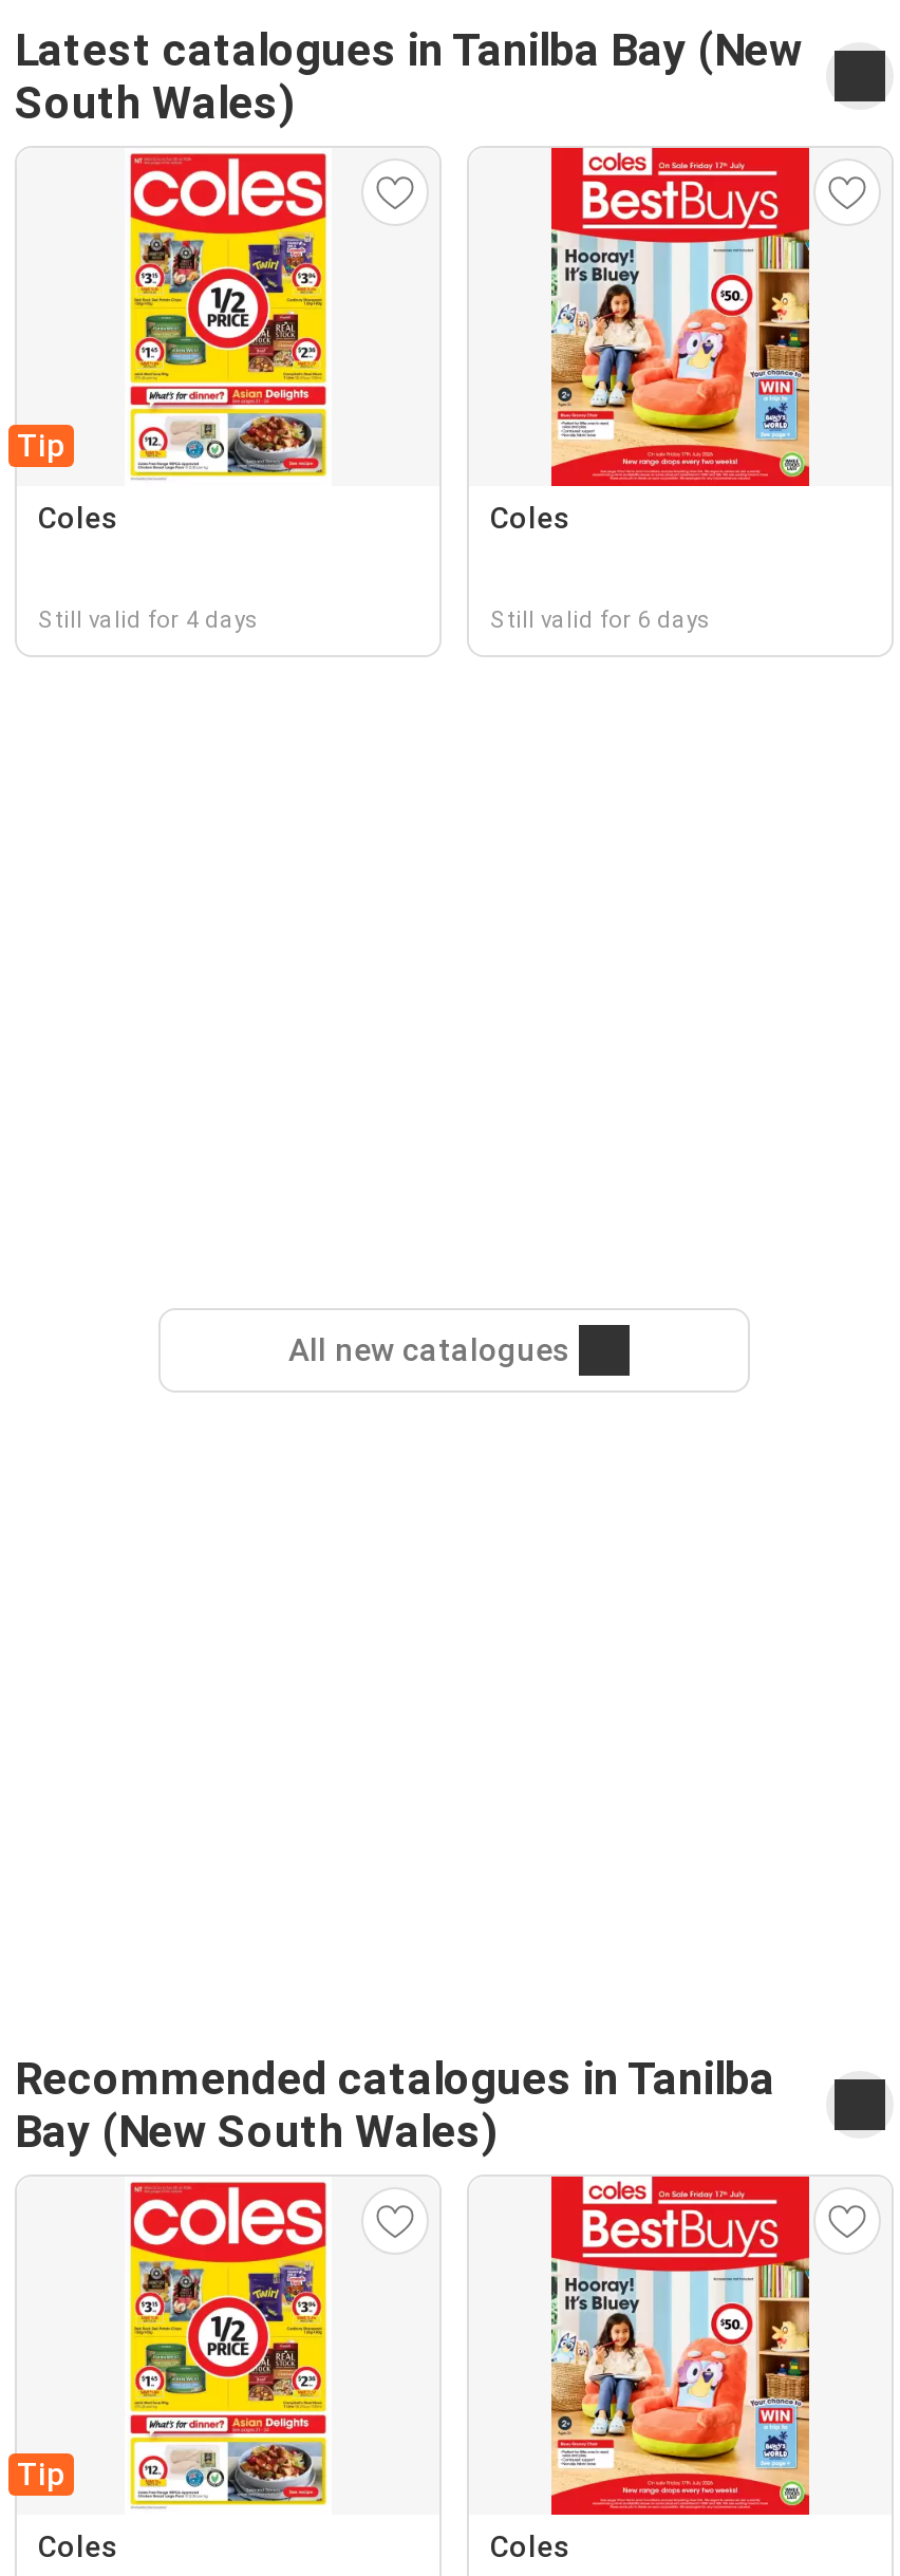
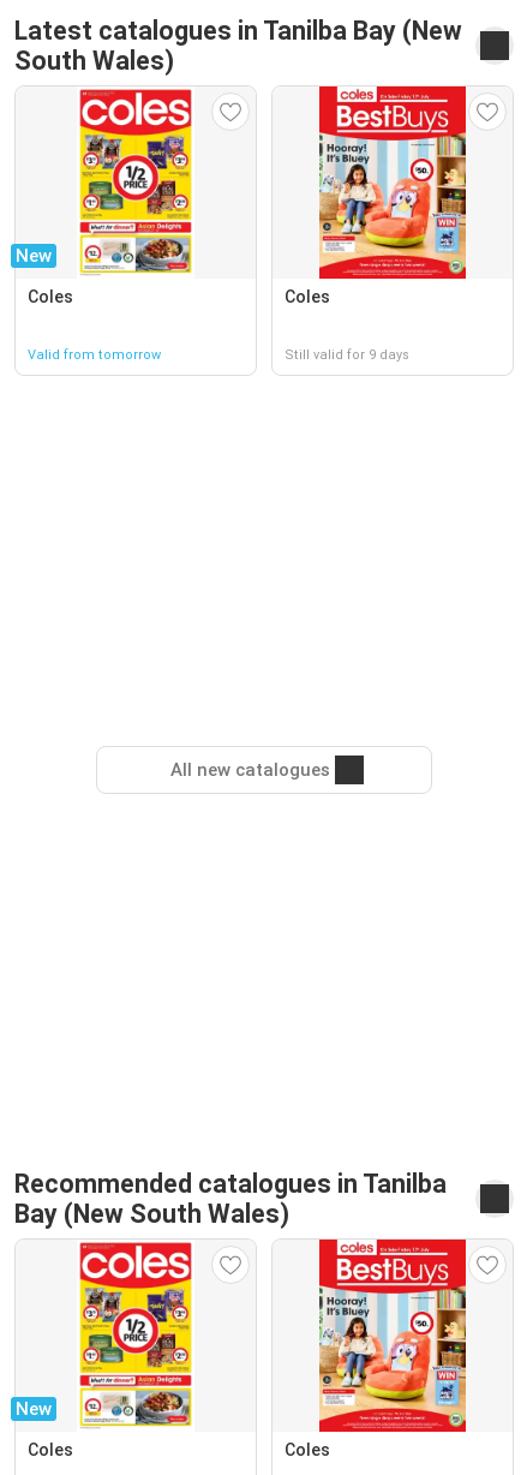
[17,427,65,465] Tip -> [16,245,52,267] New
[38,606,258,634] Still valid for 4 days -> [28,347,161,363] Valid from tomorrow
[490,606,710,634] Still valid for 6 days -> [285,347,409,363] Still valid for 9 days
[17,2456,65,2494] Tip -> [16,1398,52,1420] New

